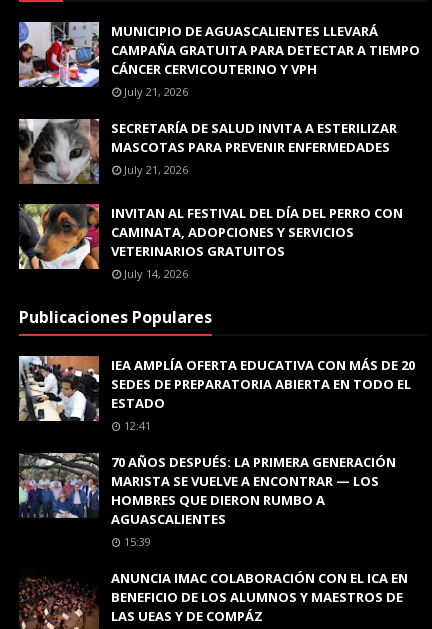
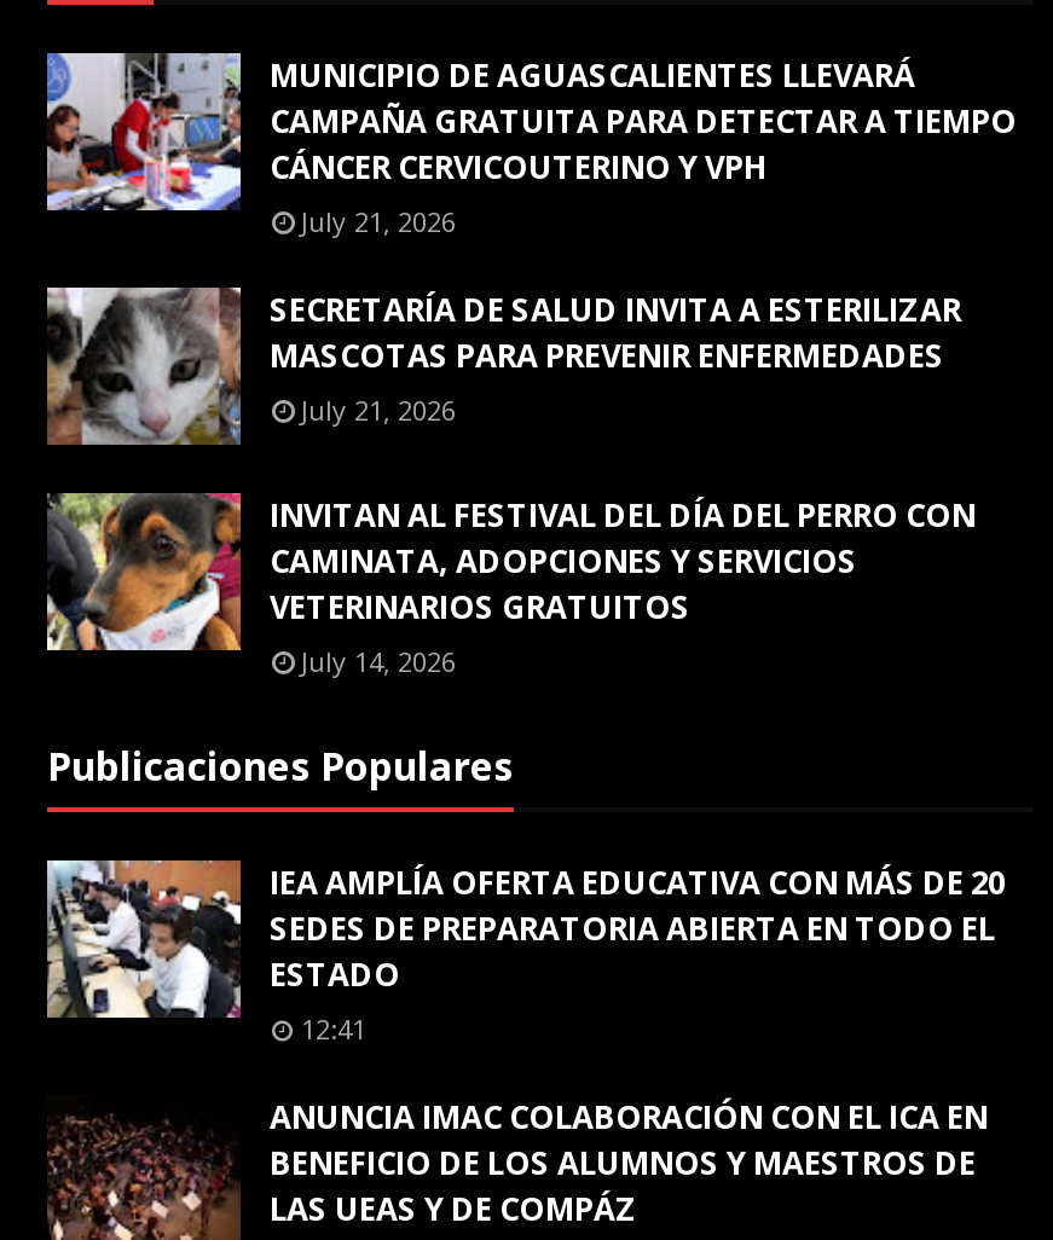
[18,452,396,549] [image] | 70 AÑOS DESPUÉS: LA PRIMERA GENERACIÓN | MARISTA SE VUELVE A ENCONTRAR — LOS | HOMBRES QUE DIERON RUMBO A | AGUASCALIENTES | 15:39 -> none

